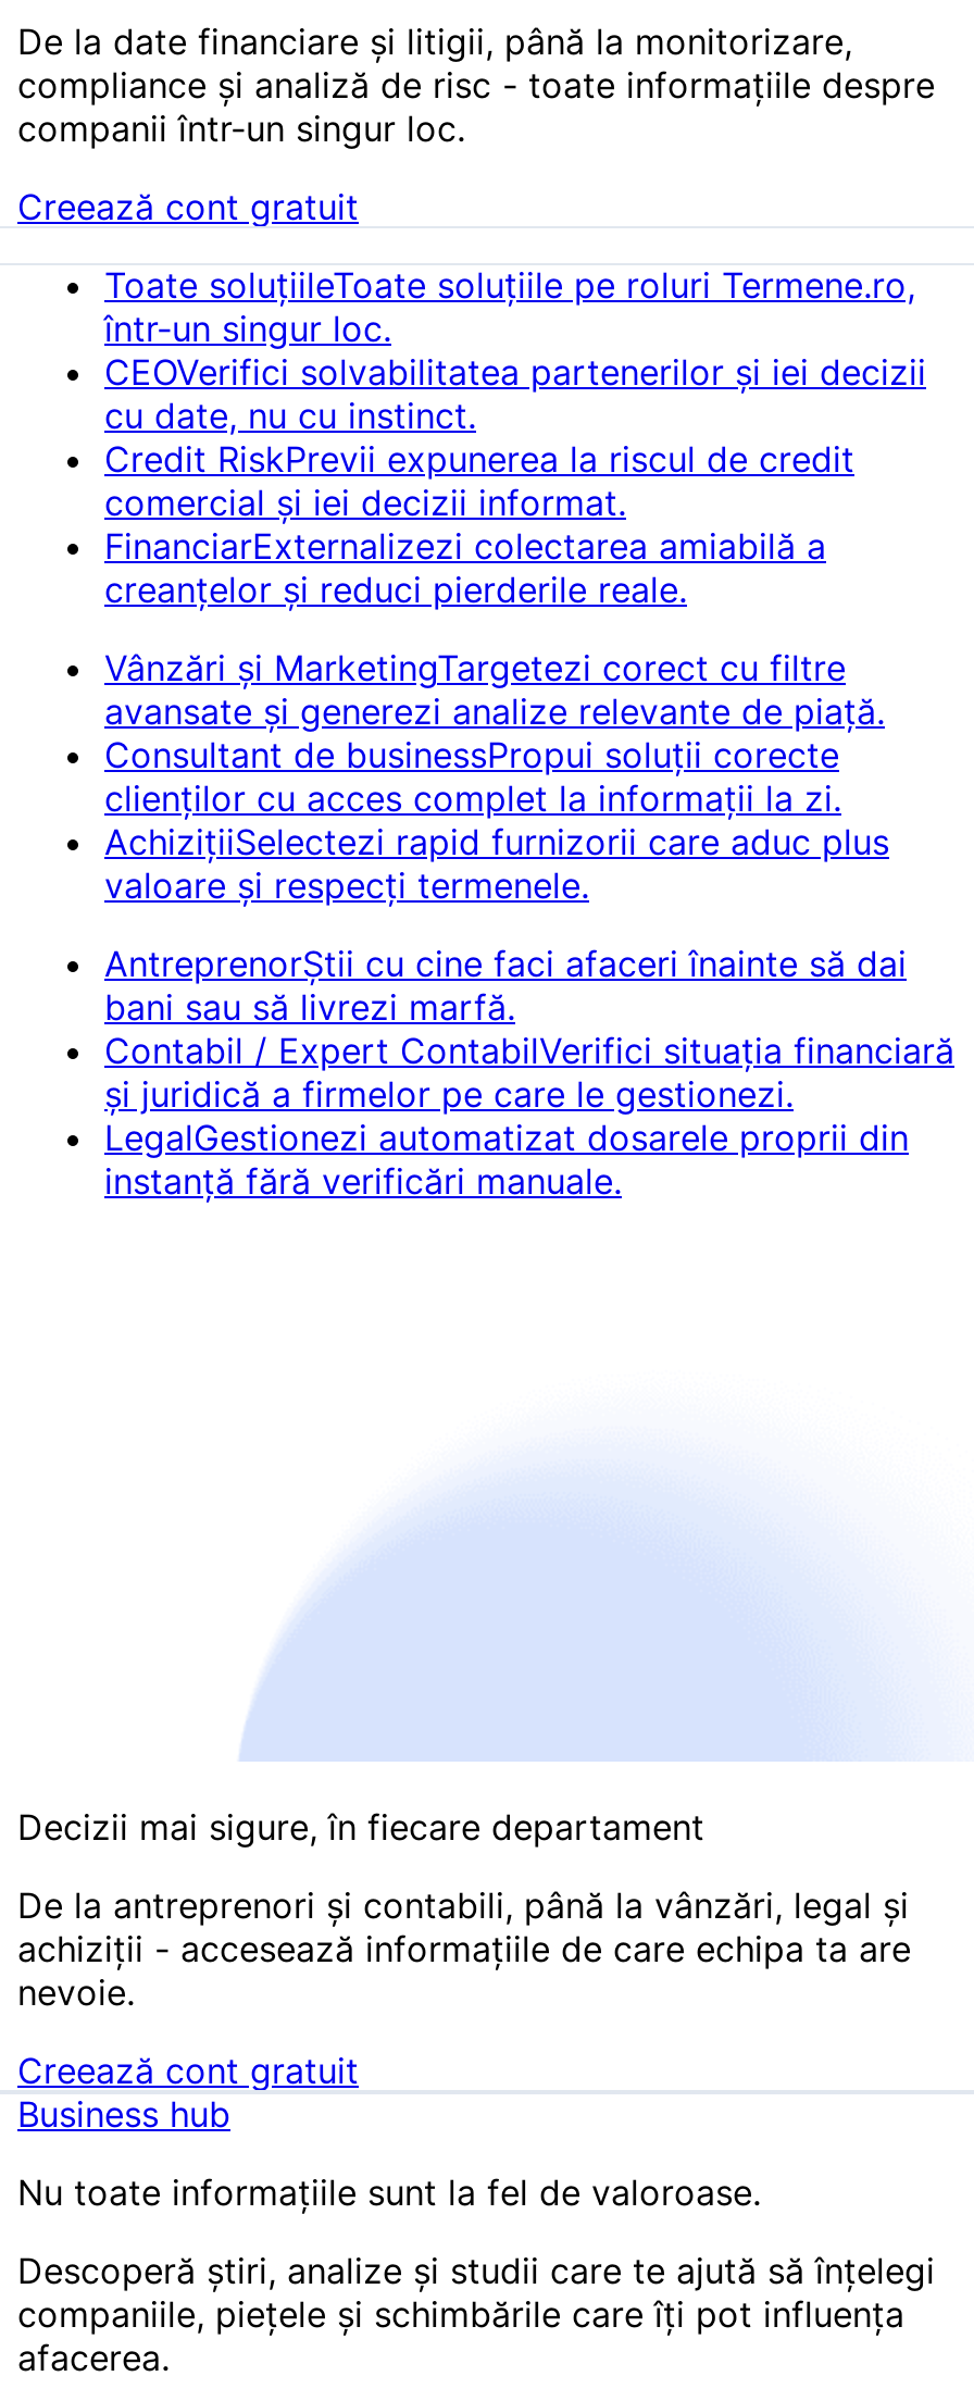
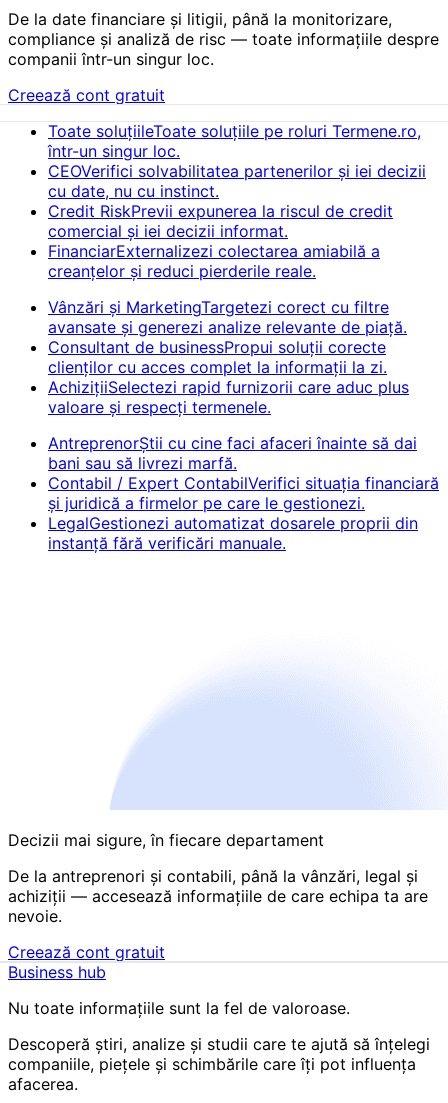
[17,63,935,107] compliance și analiză de risc - toate informațiile despre -> [8,29,439,49] compliance și analiză de risc — toate informațiile despre
[17,1927,911,1970] achiziții - accesează informațiile de care echipa ta are -> [8,886,428,906] achiziții — accesează informațiile de care echipa ta are

